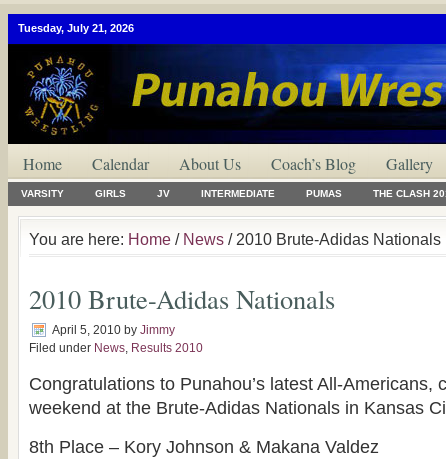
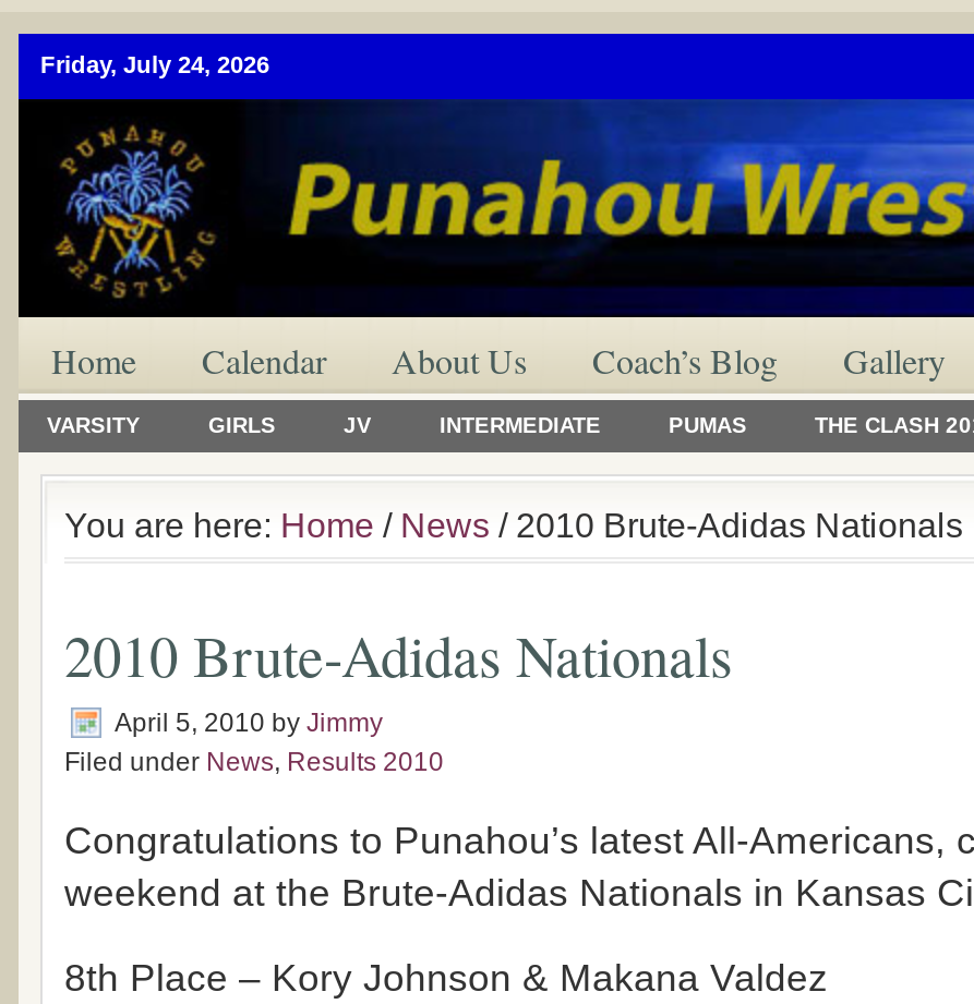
[18,22,134,34] Tuesday, July 21, 2026 -> [40,51,269,77] Friday, July 24, 2026

